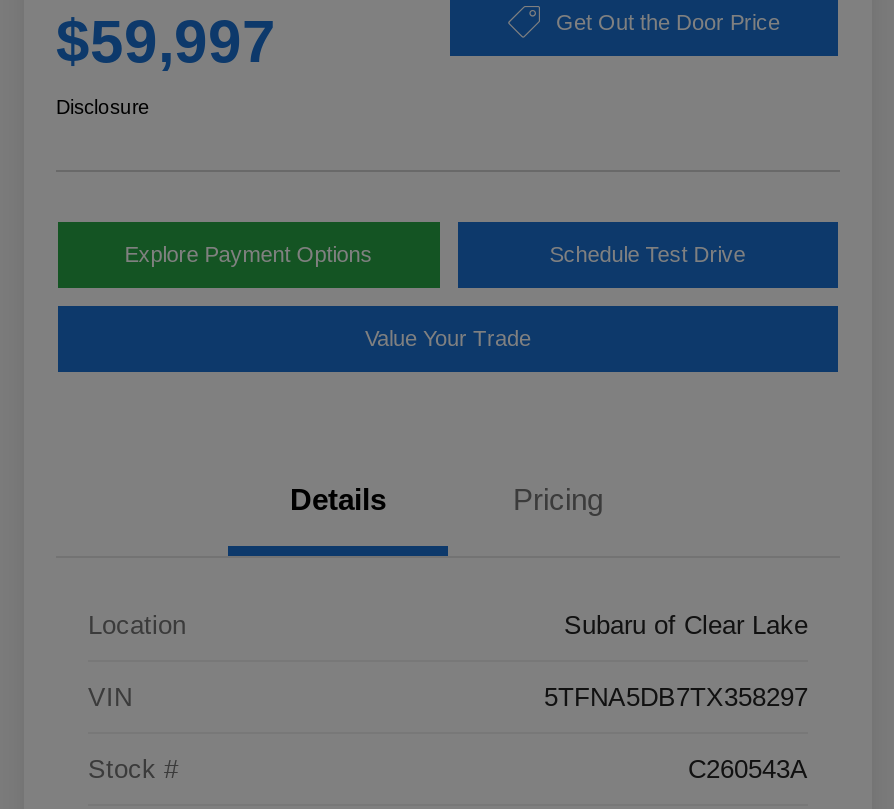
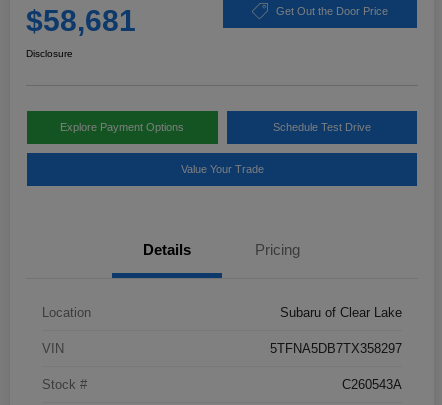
[56,8,276,74] $59,997 -> [26,4,136,37] $58,681

